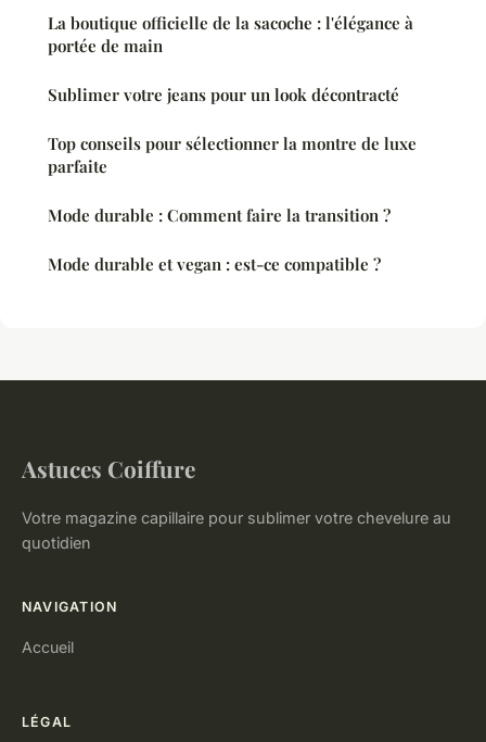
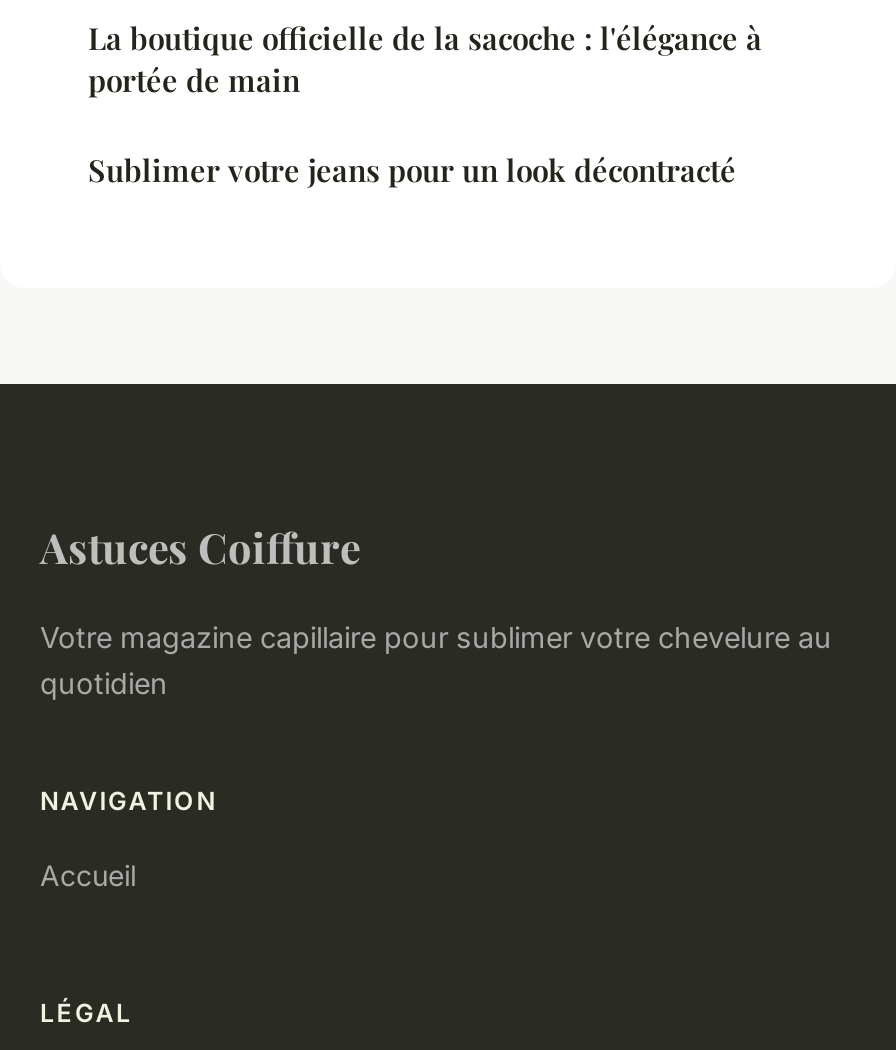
[48,133,417,275] Top conseils pour sélectionner la montre de luxe | parfaite | Mode durable : Comment faire la transition ? | Mode durable et vegan : est-ce compatible ? -> none

